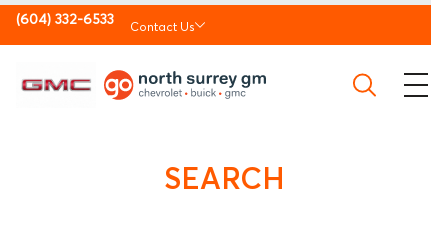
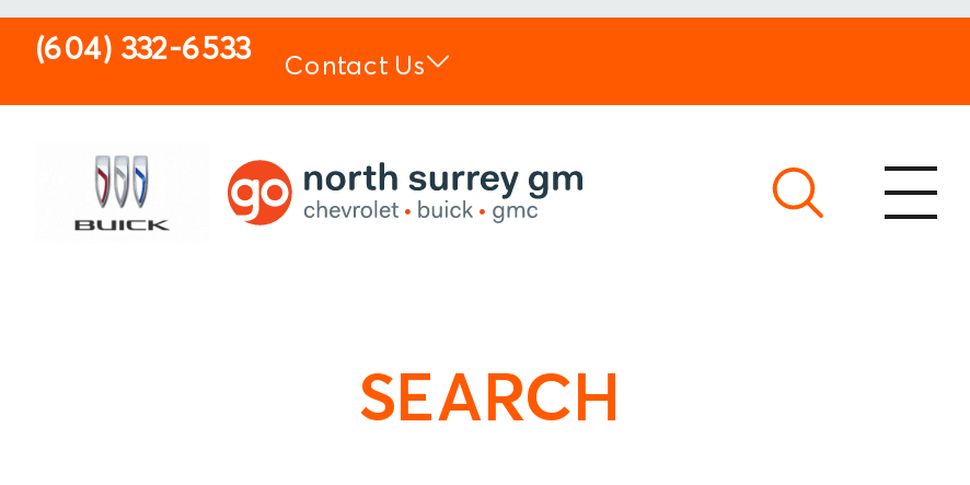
[21,69,91,102] [image] -> [48,155,197,232] [image]

